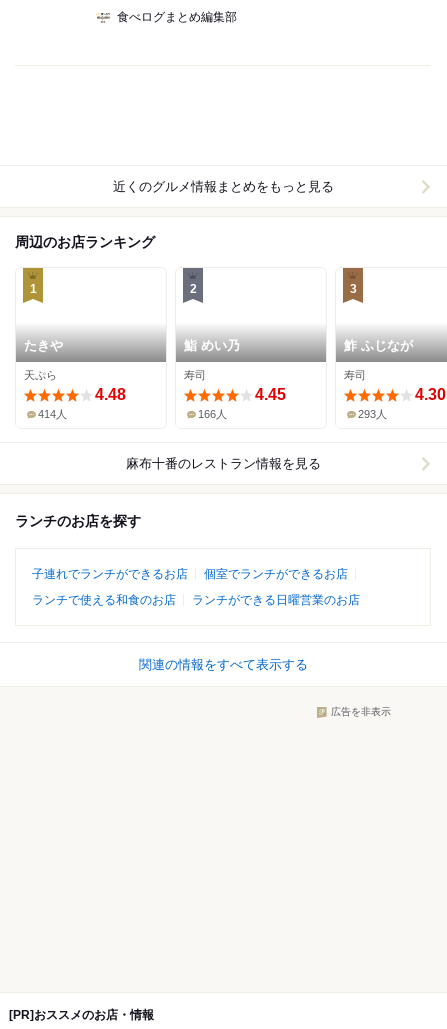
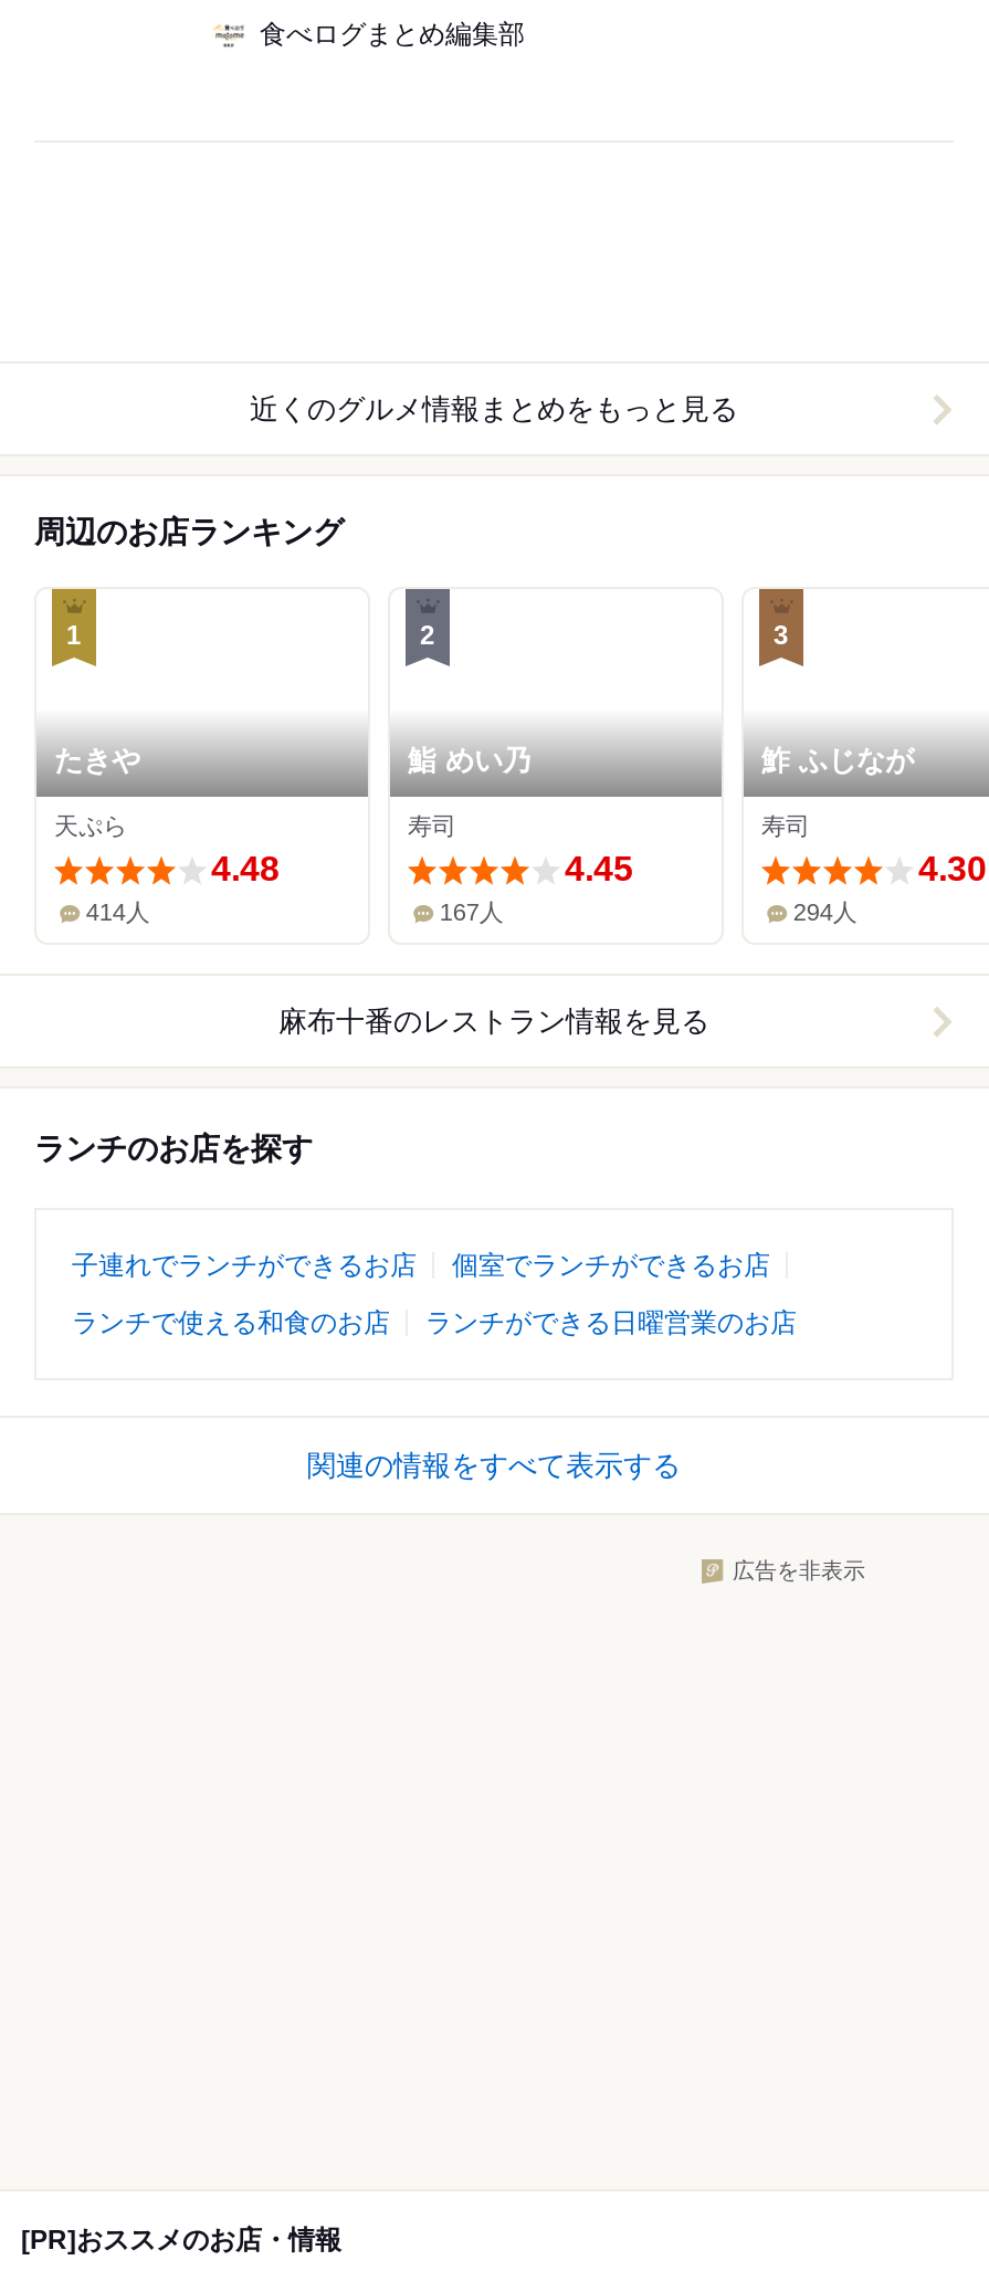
[198,408,227,420] 166人 -> [440,899,504,926] 167人
[358,408,387,420] 293人 -> [793,899,857,926] 294人

